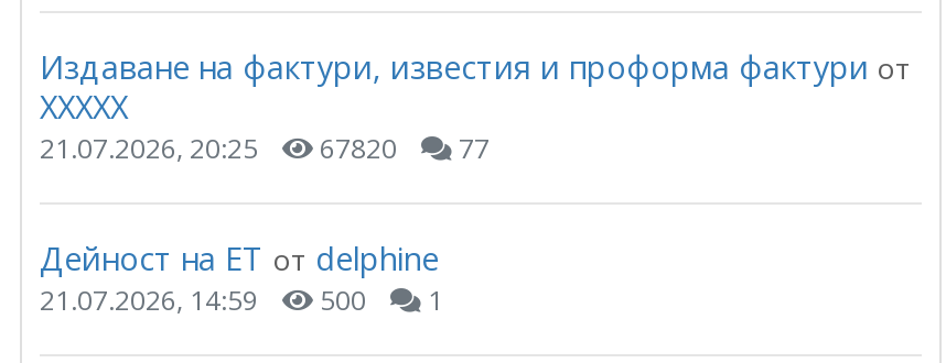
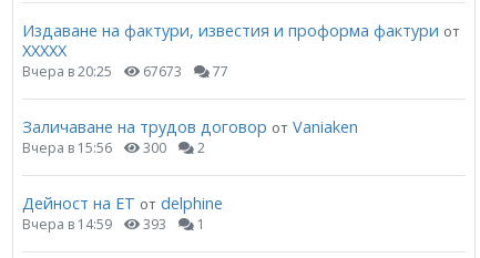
[40,130,397,167] 21.07.2026, 20:25 | 67820 -> [22,62,182,81] Вчера в 20:25 | 67673
none -> [22,116,358,157] Заличаване на трудов договор от Vaniaken | Вчера в 15:56 | 300 | 2
[40,282,366,319] 21.07.2026, 14:59 | 500 -> [22,215,166,234] Вчера в 14:59 | 393

